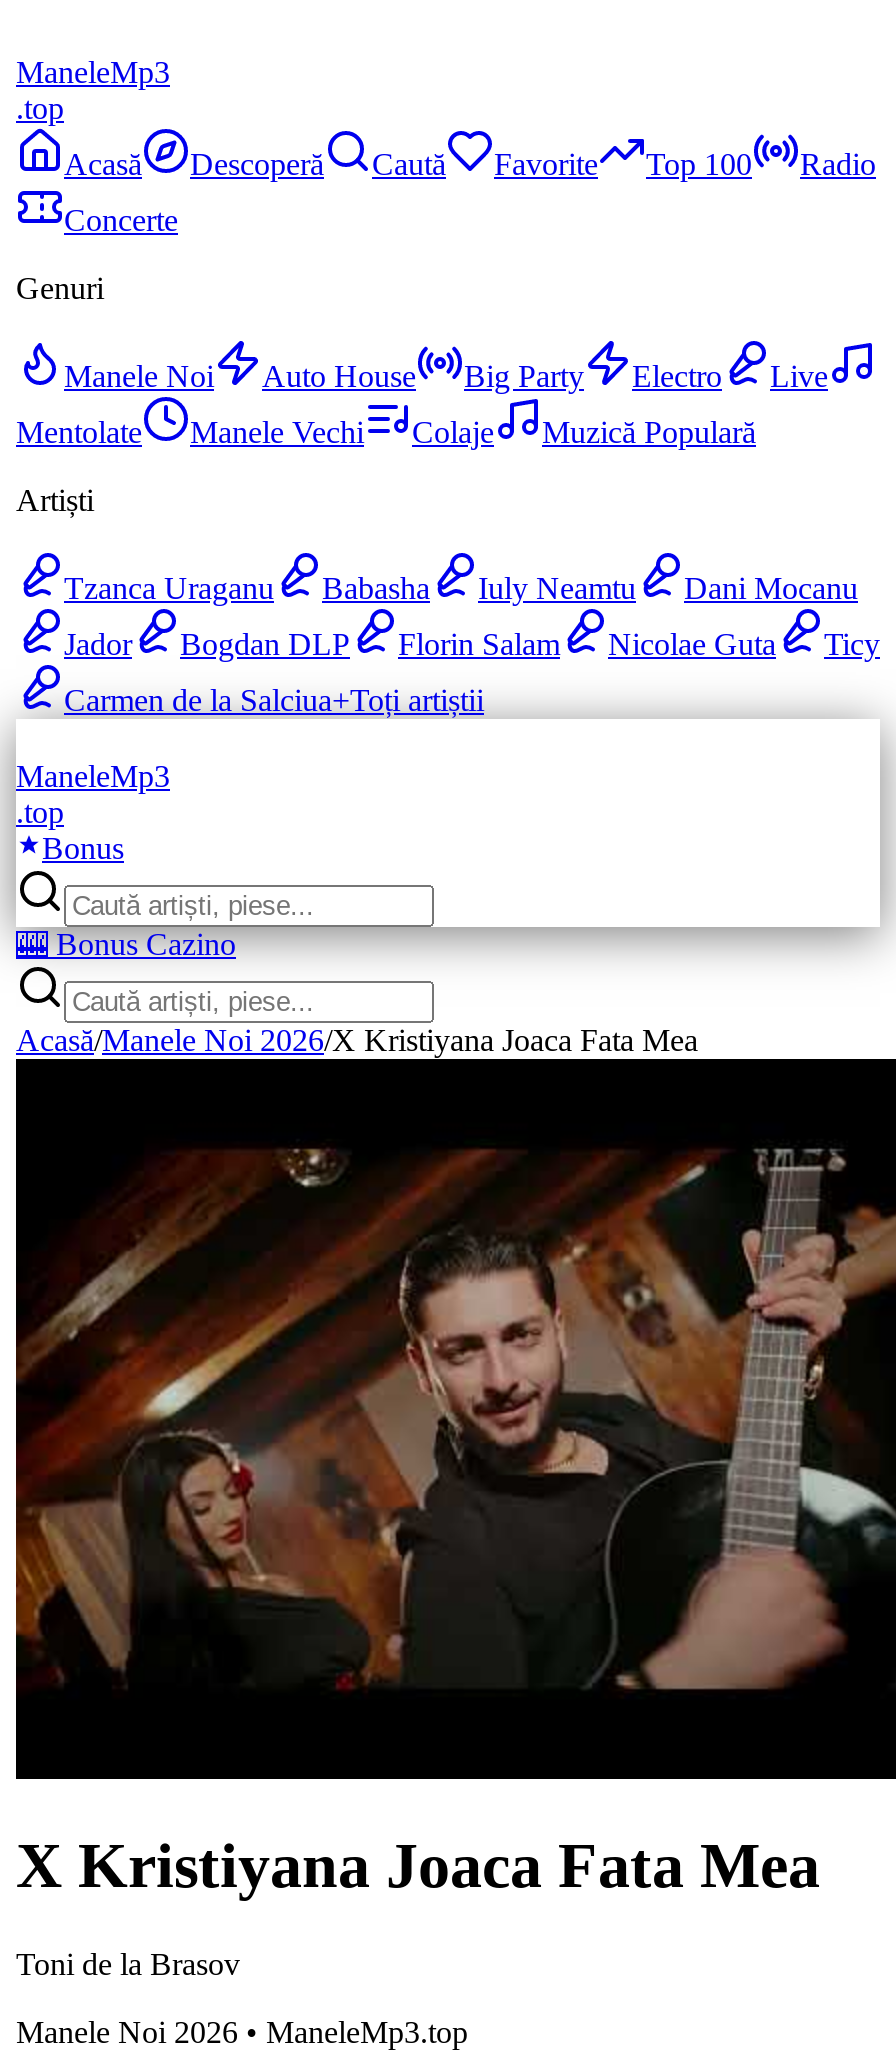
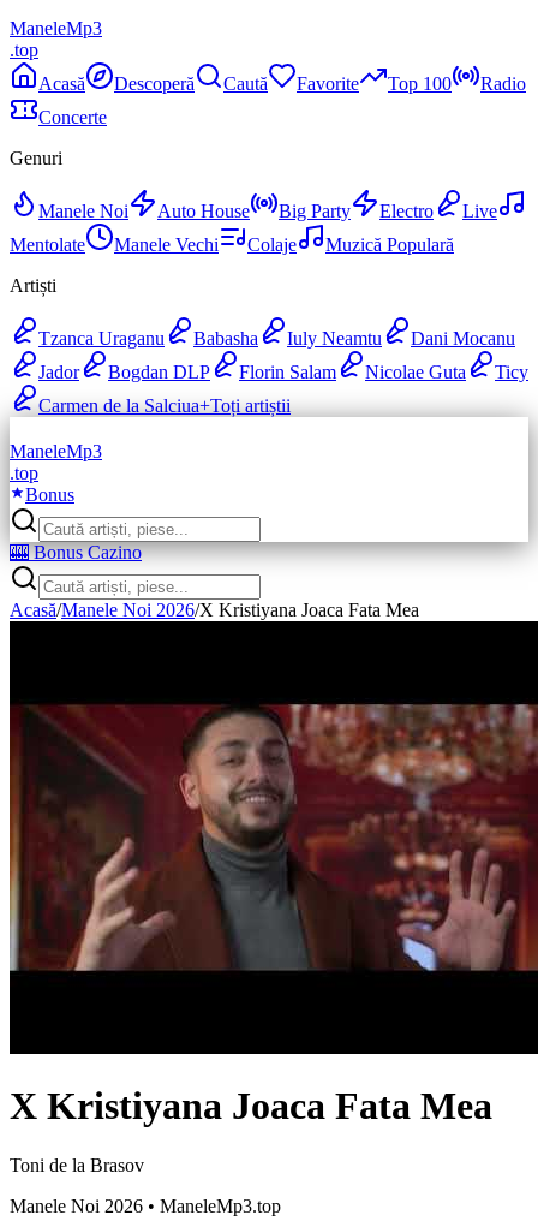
[14,1147,890,1691] [image] -> [8,675,534,1000] [image]

